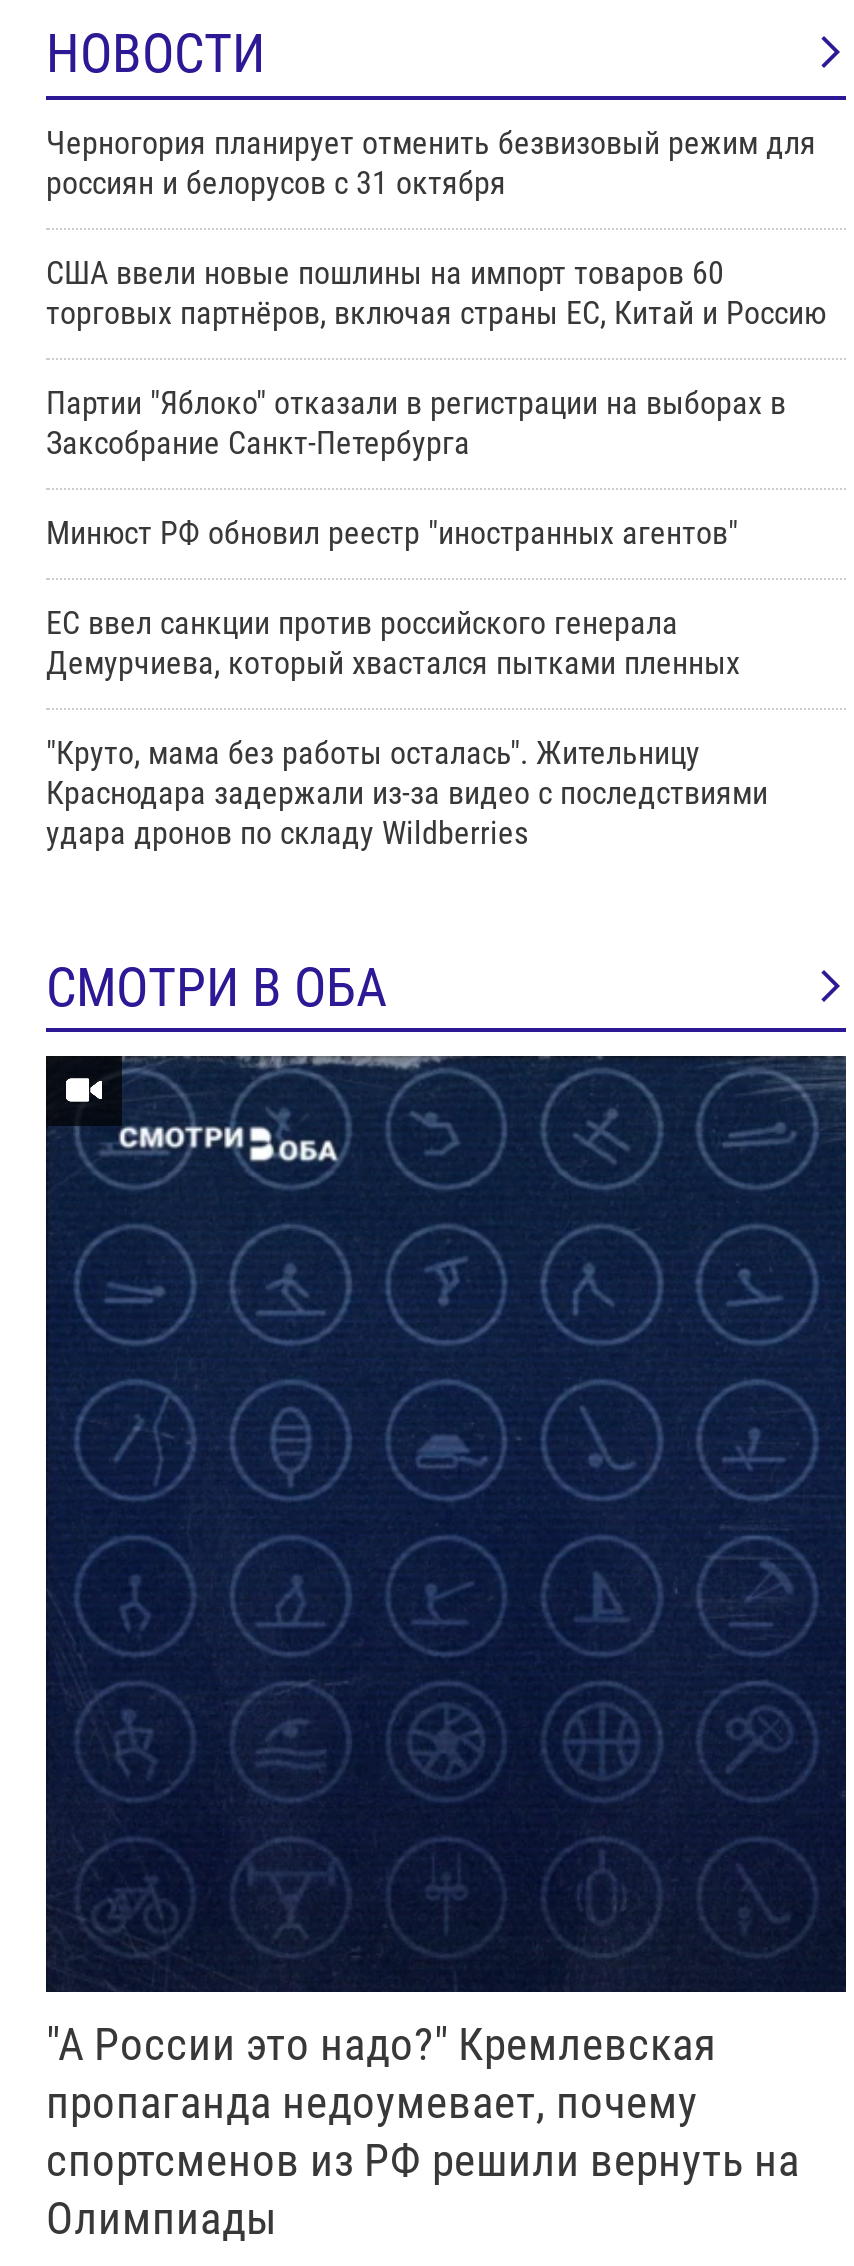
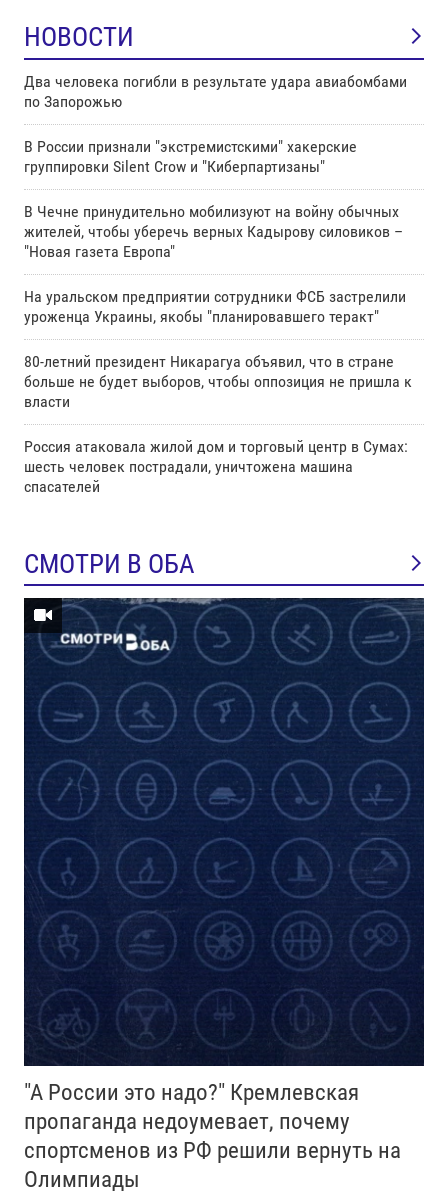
[46,123,816,201] Черногория планирует отменить безвизовый режим для | россиян и белорусов с 31 октября -> [24,72,407,111] Два человека погибли в результате удара авиабомбами | по Запорожью
[46,253,826,331] США ввели новые пошлины на импорт товаров 60 | торговых партнёров, включая страны ЕС, Китай и Россию -> [24,137,357,176] В России признали "экстремистскими" хакерские | группировки Silent Crow и "Киберпартизаны"
[46,383,786,461] Партии "Яблоко" отказали в регистрации на выборах в | Заксобрание Санкт-Петербурга -> [24,202,403,261] В Чечне принудительно мобилизуют на войну обычных | жителей, чтобы уберечь верных Кадырову силовиков – | "Новая газета Европа"
[46,513,738,551] Минюст РФ обновил реестр "иностранных агентов" -> [24,287,406,326] На уральском предприятии сотрудники ФСБ застрелили | уроженца Украины, якобы "планировавшего теракт"
[46,603,740,681] ЕС ввел санкции против российского генерала | Демурчиева, который хвастался пытками пленных -> [24,352,412,411] 80-летний президент Никарагуа объявил, что в стране | больше не будет выборов, чтобы оппозиция не пришла к | власти
[46,733,768,851] "Круто, мама без работы осталась". Жительницу | Краснодара задержали из-за видео с последствиями | удара дронов по складу Wildberries -> [24,437,408,496] Россия атаковала жилой дом и торговый центр в Сумах: | шесть человек пострадали, уничтожена машина | спасателей

